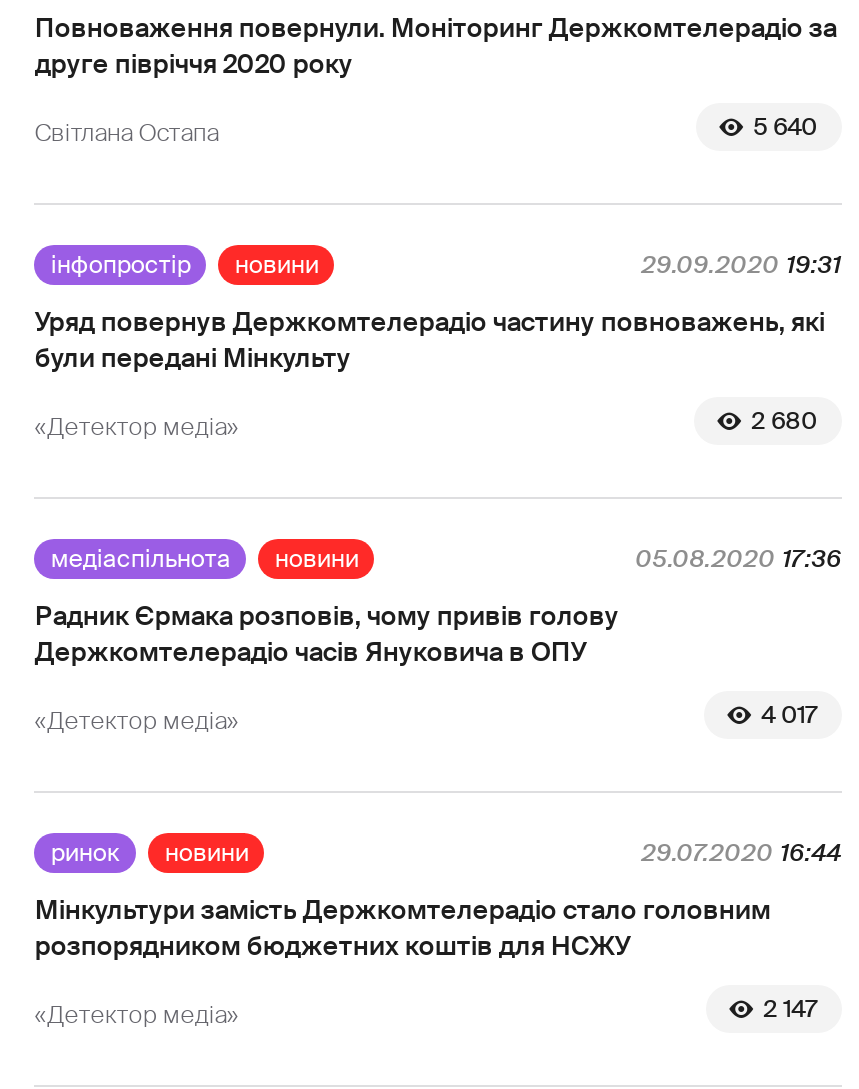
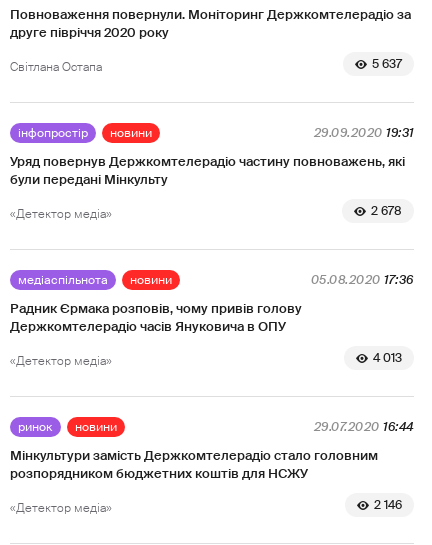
[753,112,817,144] 5 640 -> [372,56,402,72] 5 637
[751,406,817,438] 2 680 -> [371,203,402,219] 2 678
[761,700,817,732] 4 017 -> [373,350,402,366] 4 013
[763,994,817,1026] 2 147 -> [374,497,402,513] 2 146

